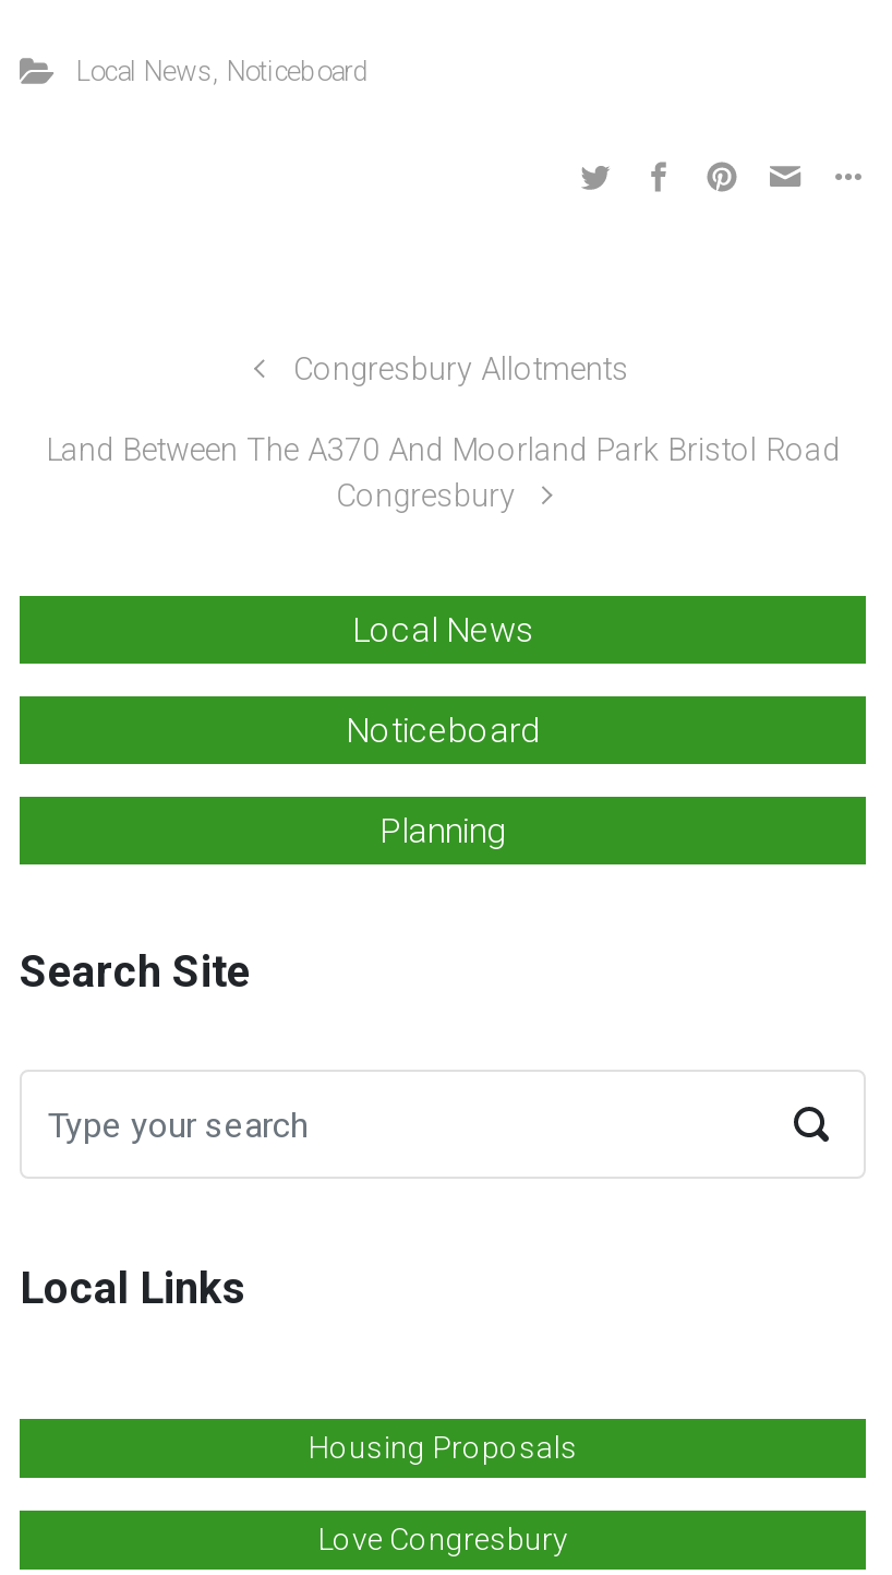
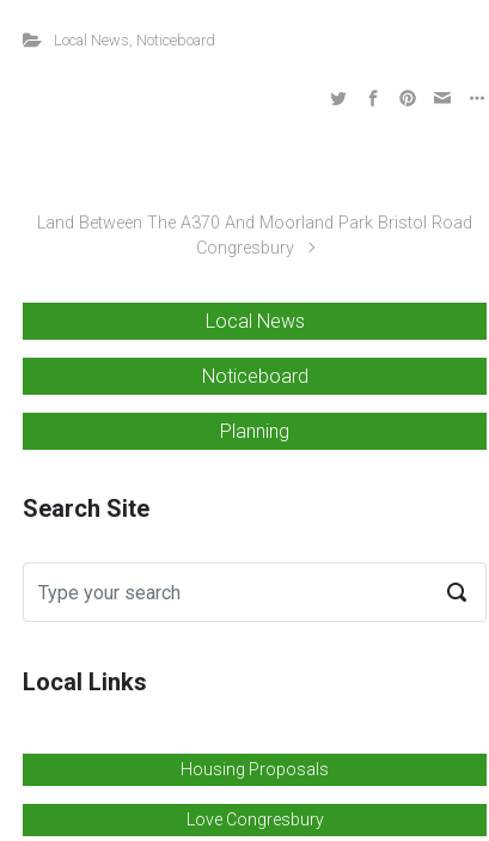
[293,351,629,388] Congresbury Allotments -> none

